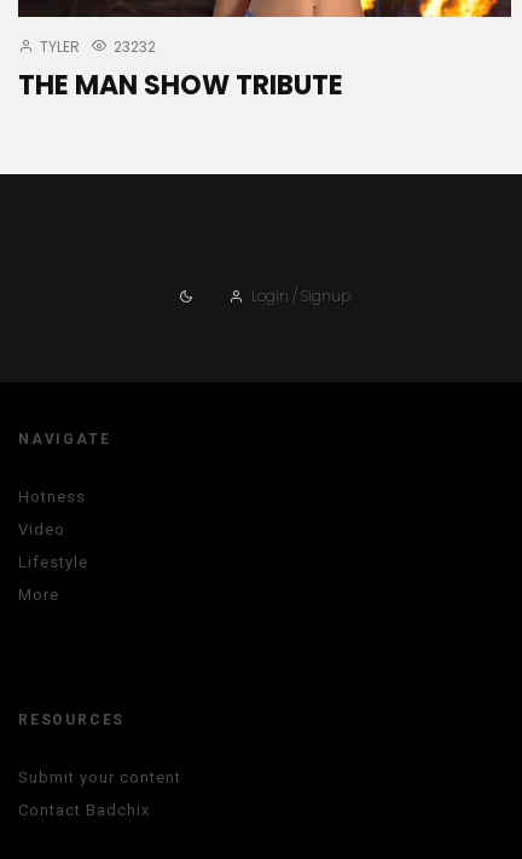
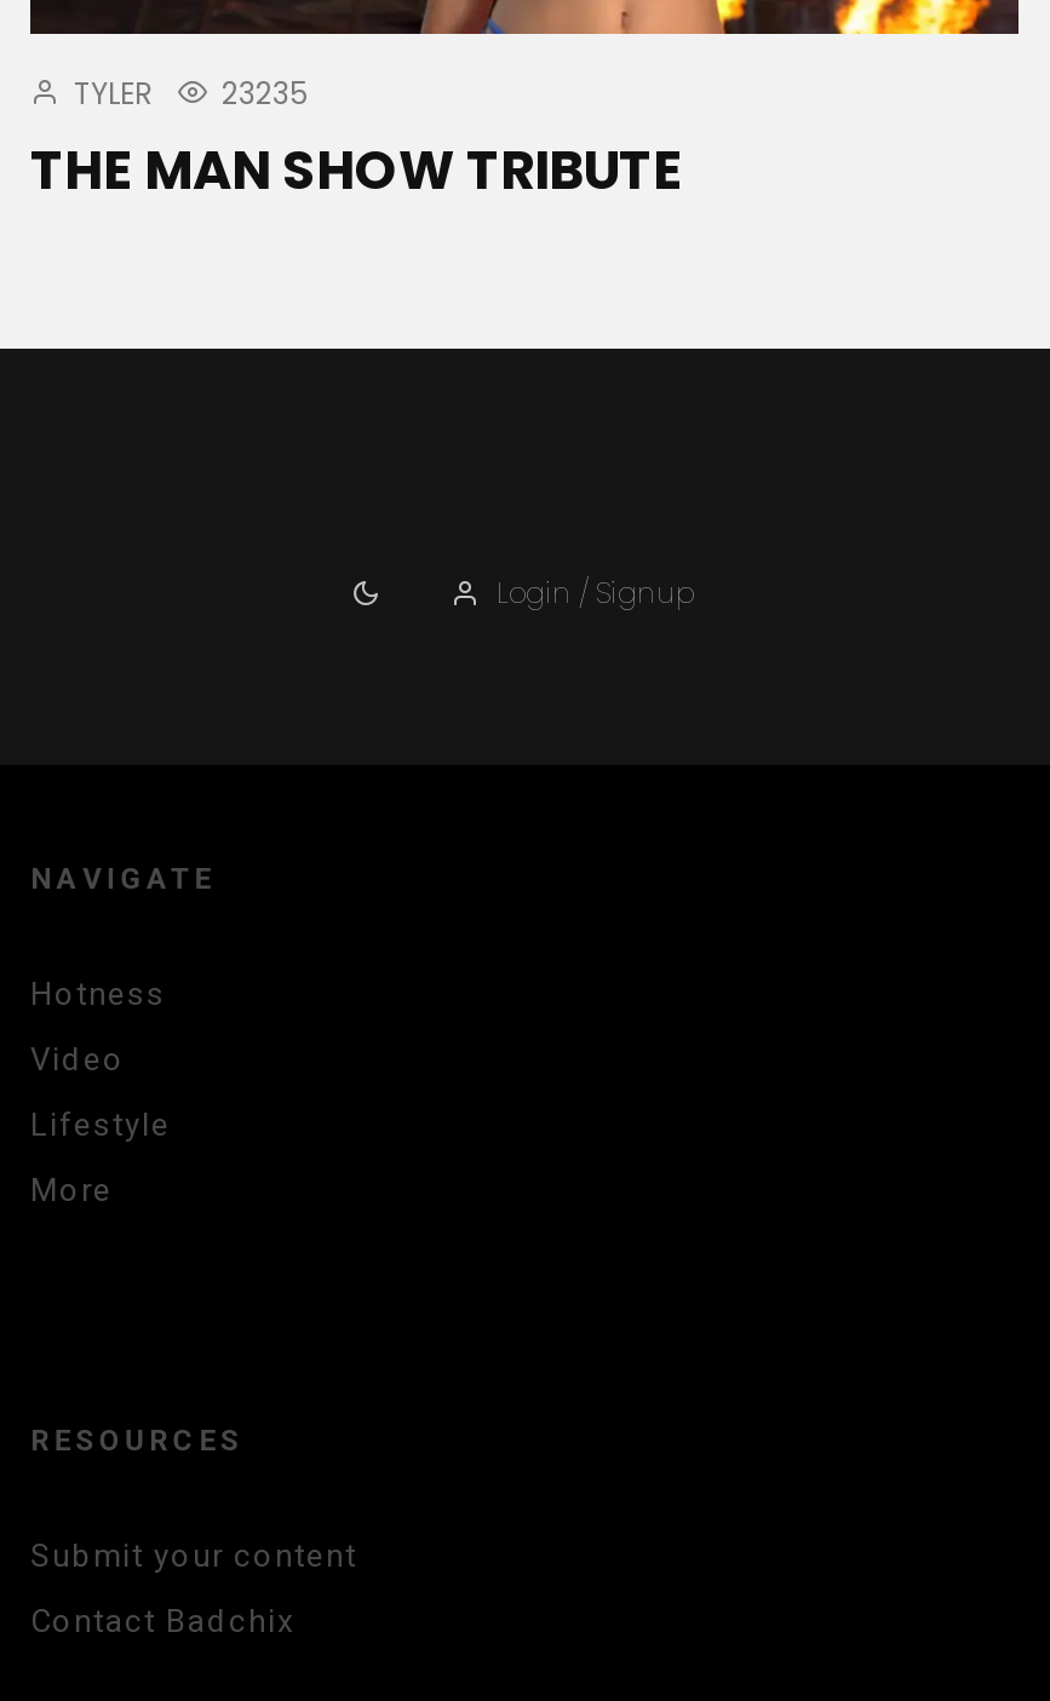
[36,37,156,57] TYLER 23232 -> [67,73,309,114] TYLER 23235

